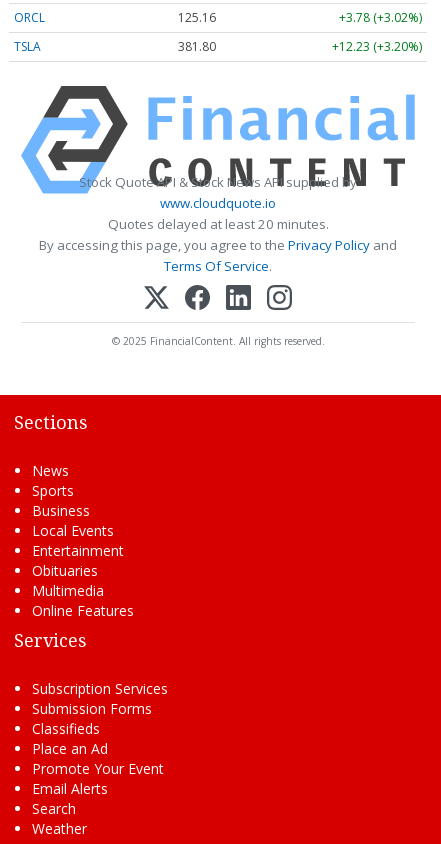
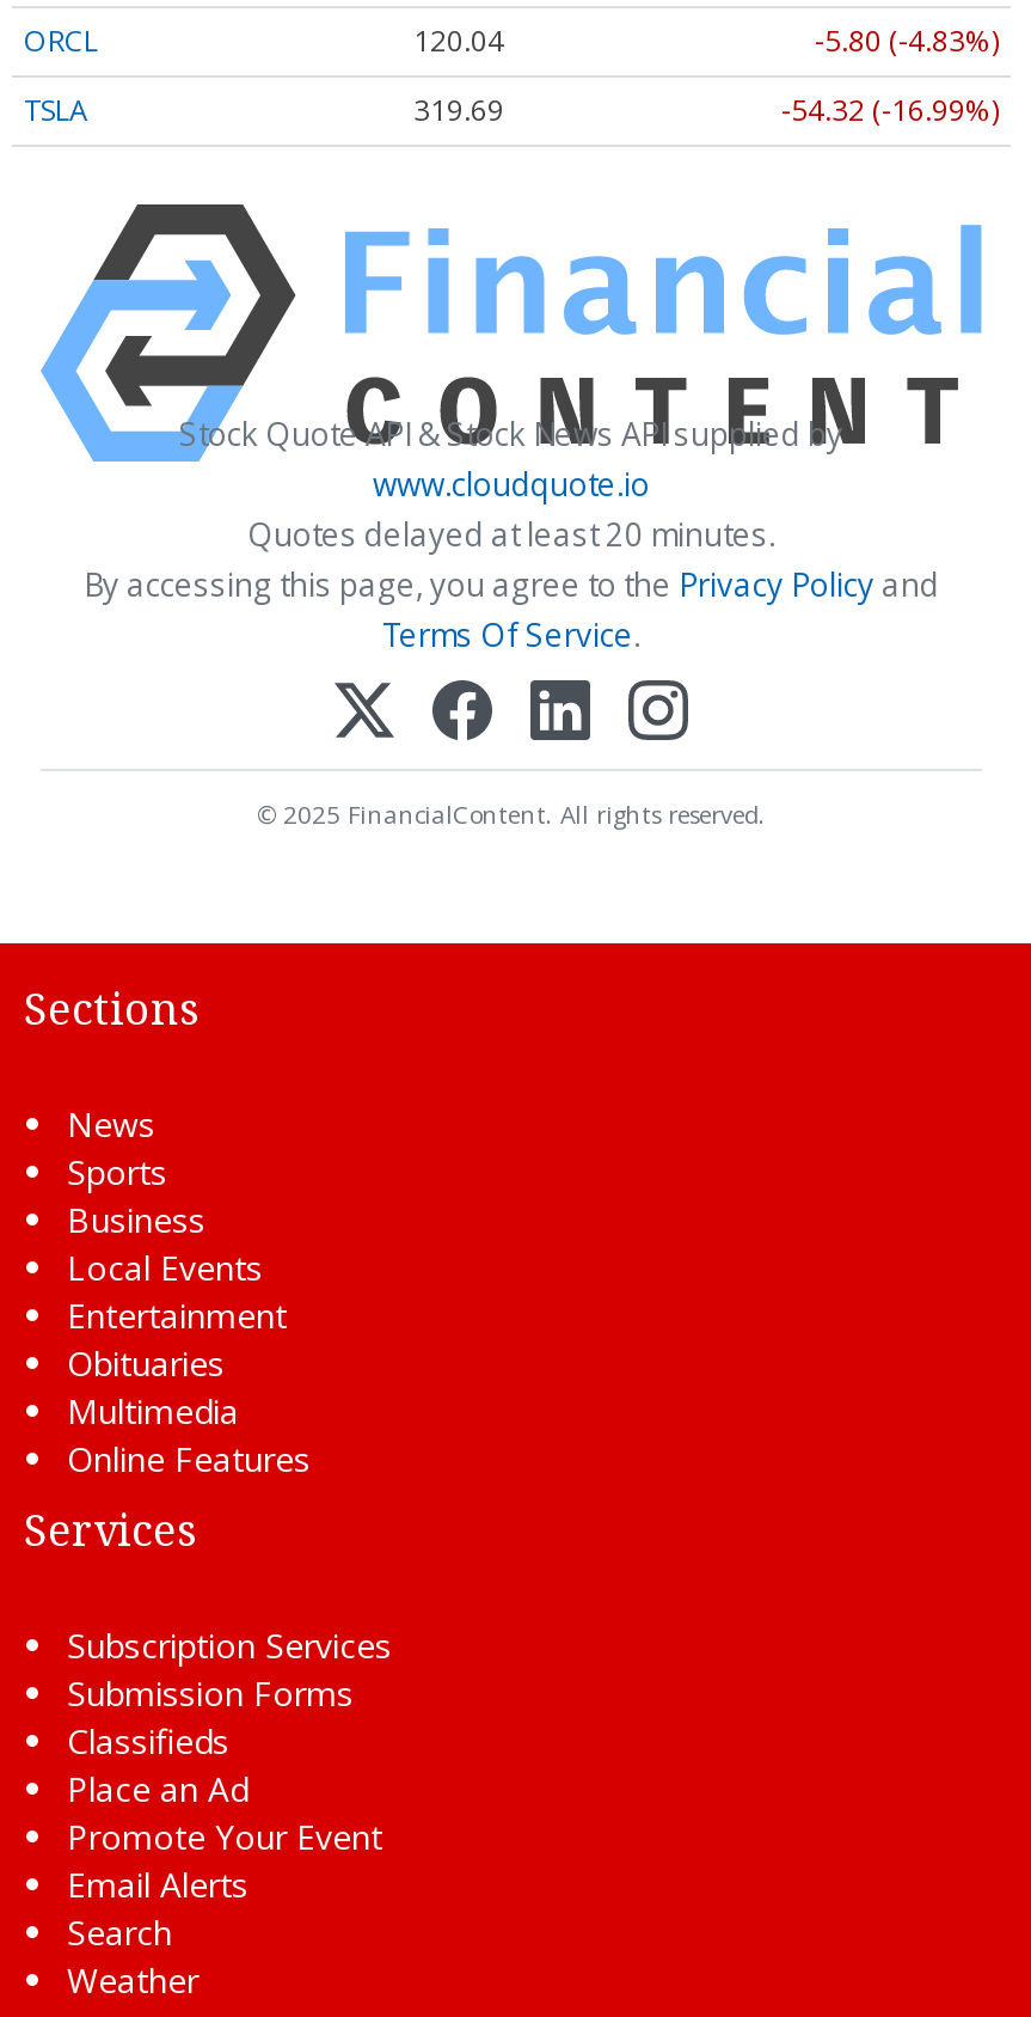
[178,8,216,25] 125.16 -> [413,19,504,60] 120.04
[339,8,422,25] +3.78 (+3.02%) -> [815,19,999,60] -5.80 (-4.83%)
[178,37,216,54] 381.80 -> [413,88,504,129] 319.69
[332,37,422,54] +12.23 (+3.20%) -> [781,88,999,129] -54.32 (-16.99%)

